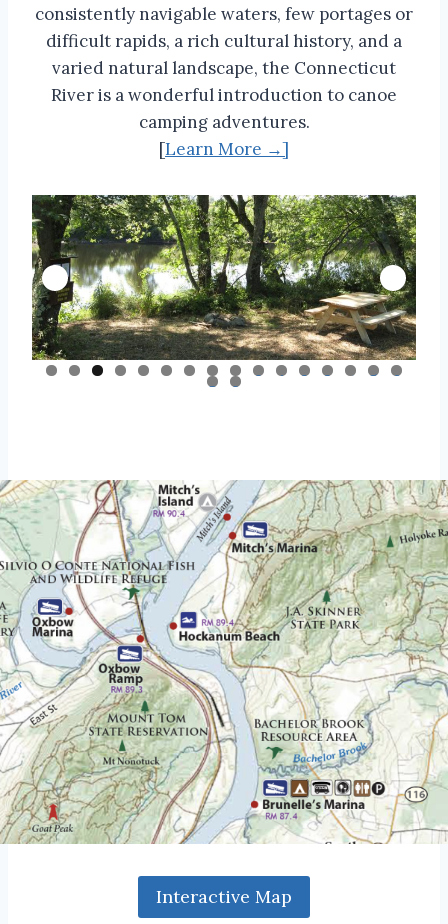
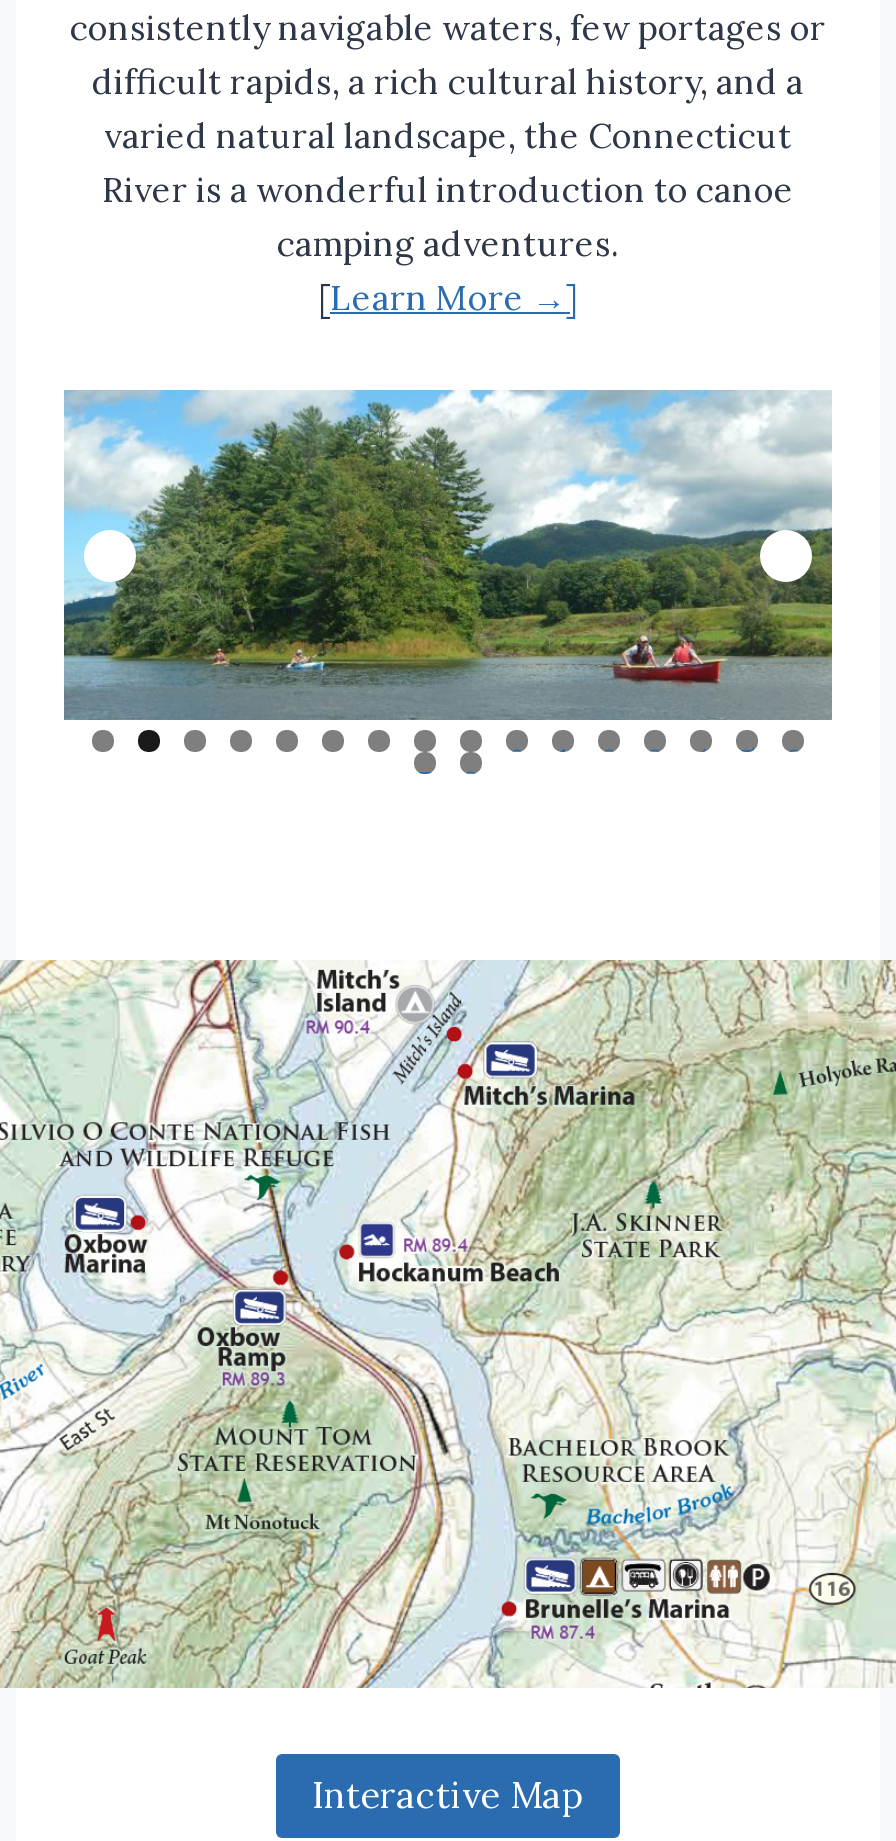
[31,194,417,376] [image] -> [62,388,834,752] [image]

